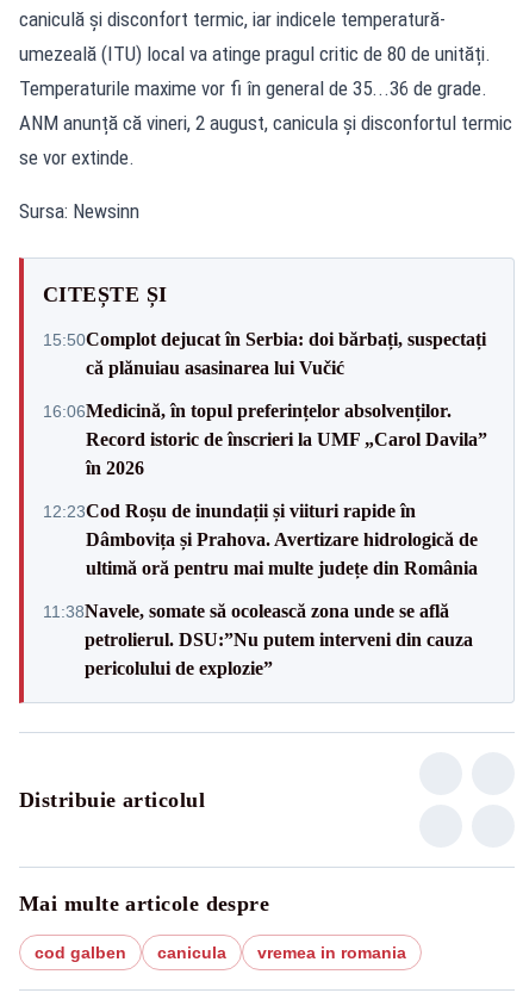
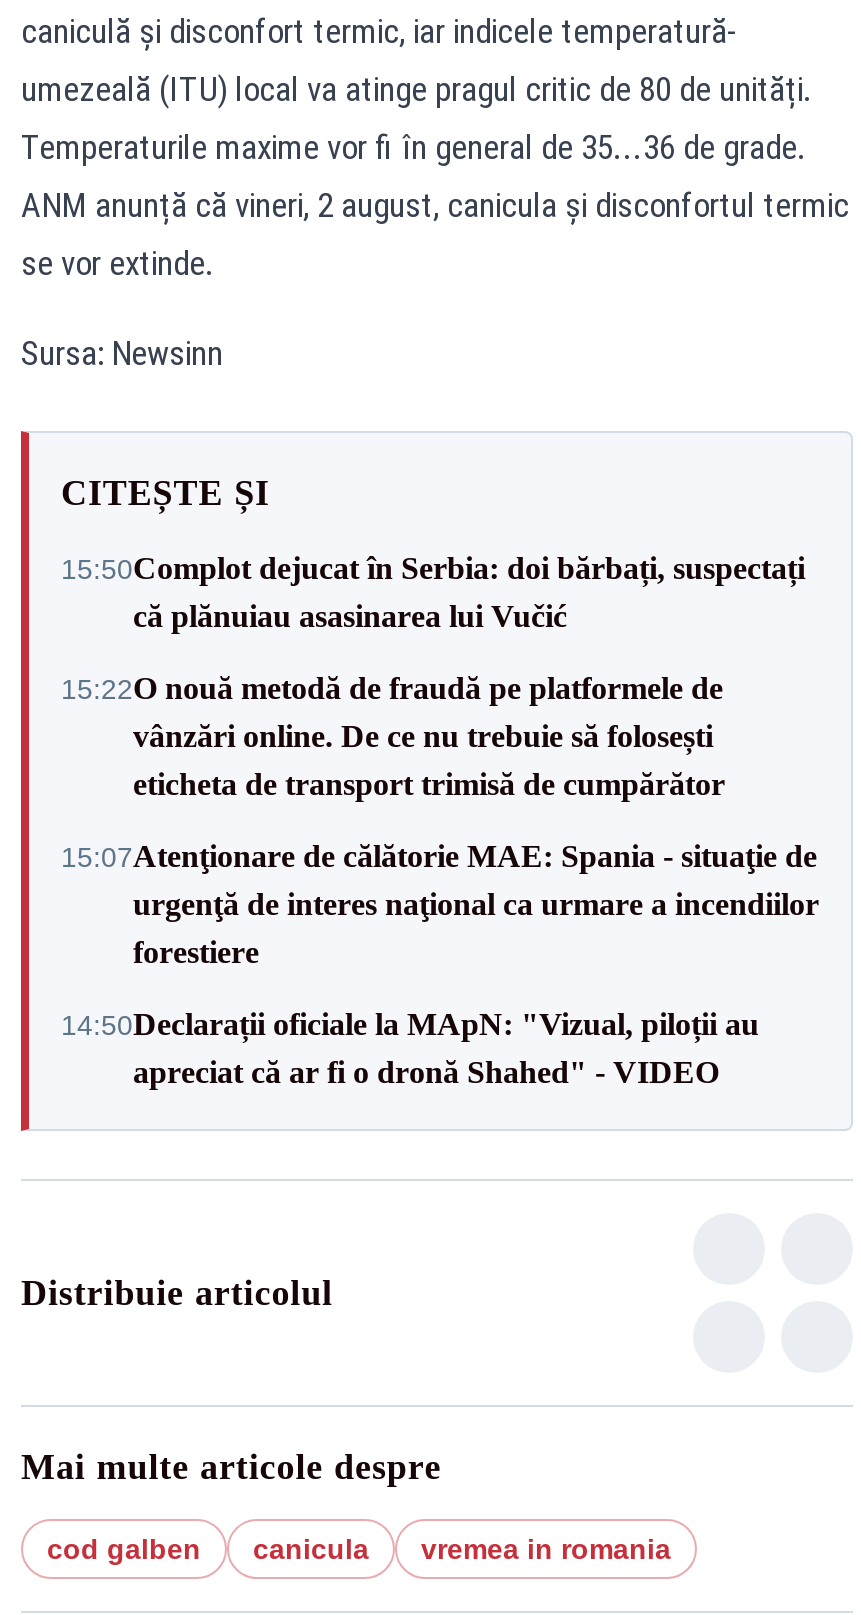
[43,400,487,477] 16:06Medicină, în topul preferințelor absolvenților. | Record istoric de înscrieri la UMF „Carol Davila” | în 2026 -> [61,671,725,801] 15:22O nouă metodă de fraudă pe platformele de | vânzări online. De ce nu trebuie să folosești | eticheta de transport trimisă de cumpărător
[43,500,478,578] 12:23Cod Roșu de inundații și viituri rapide în | Dâmbovița și Prahova. Avertizare hidrologică de | ultimă oră pentru mai multe județe din România -> [61,839,819,969] 15:07Atenţionare de călătorie MAE: Spania - situaţie de | urgenţă de interes naţional ca urmare a incendiilor | forestiere
[43,600,473,678] 11:38Navele, somate să ocolească zona unde se află | petrolierul. DSU:”Nu putem interveni din cauza | pericolului de explozie” -> [61,1007,759,1089] 14:50Declarații oficiale la MApN: "Vizual, piloții au | apreciat că ar fi o dronă Shahed" - VIDEO

